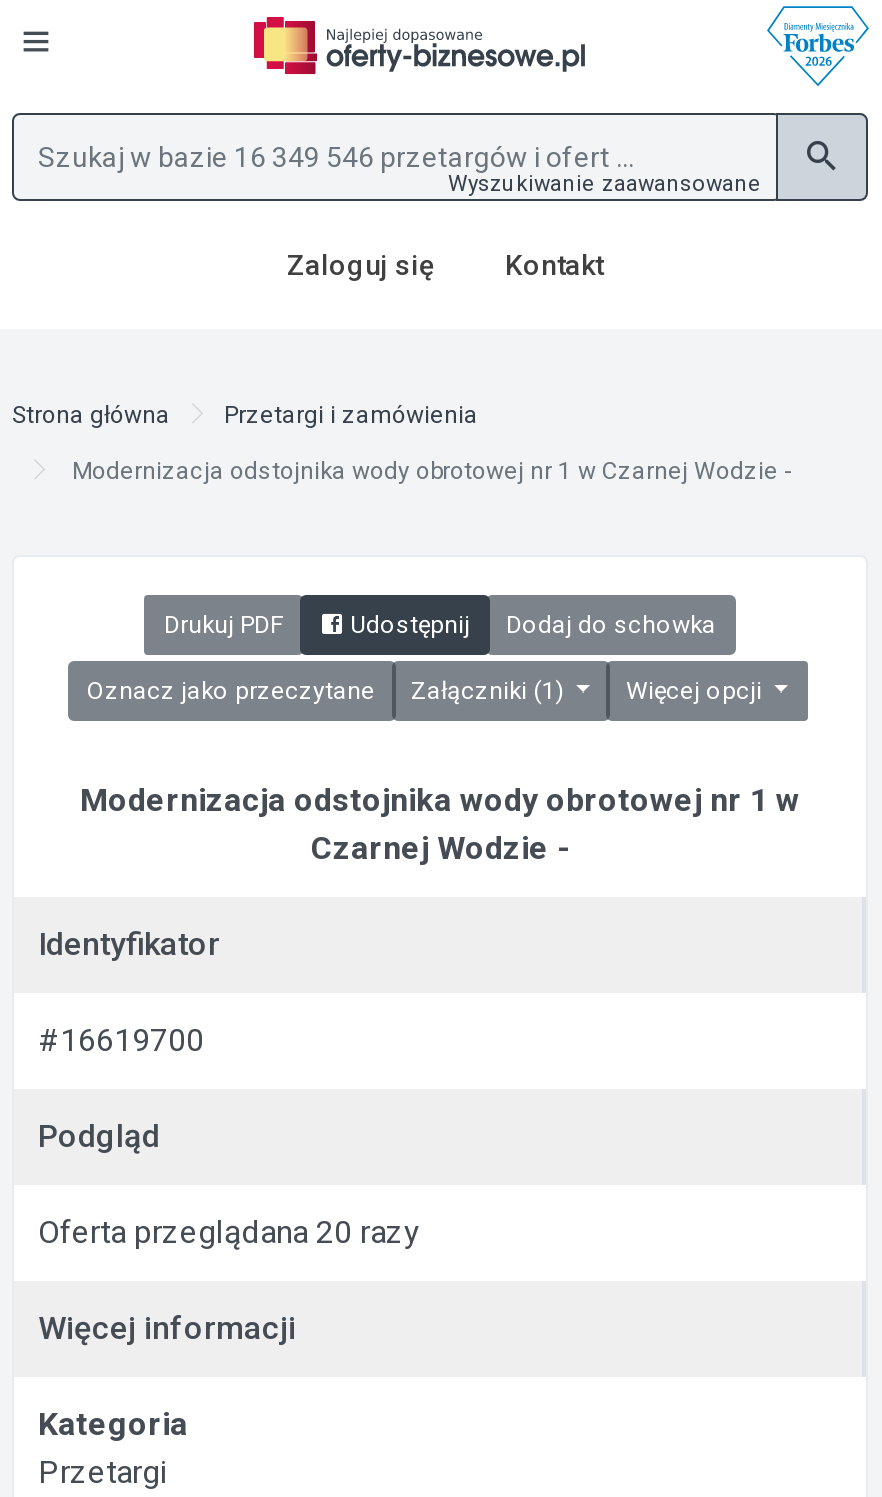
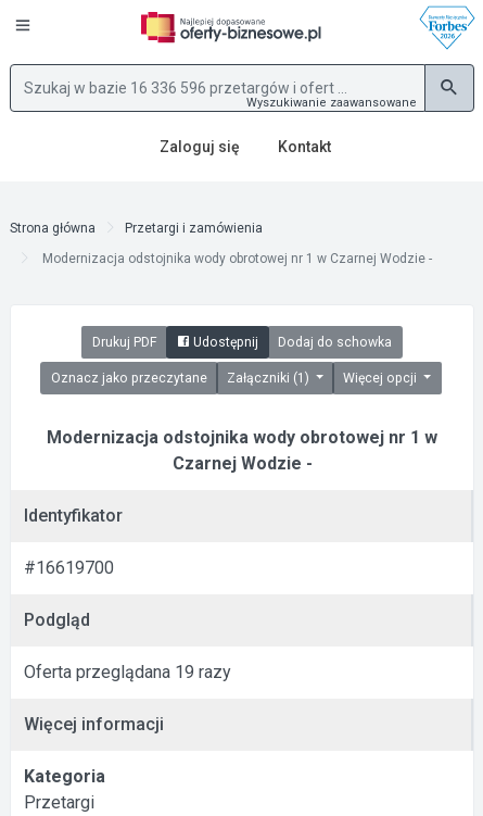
[38,1213,420,1251] Oferta przeglądana 20 razy -> [24,662,231,682] Oferta przeglądana 19 razy

